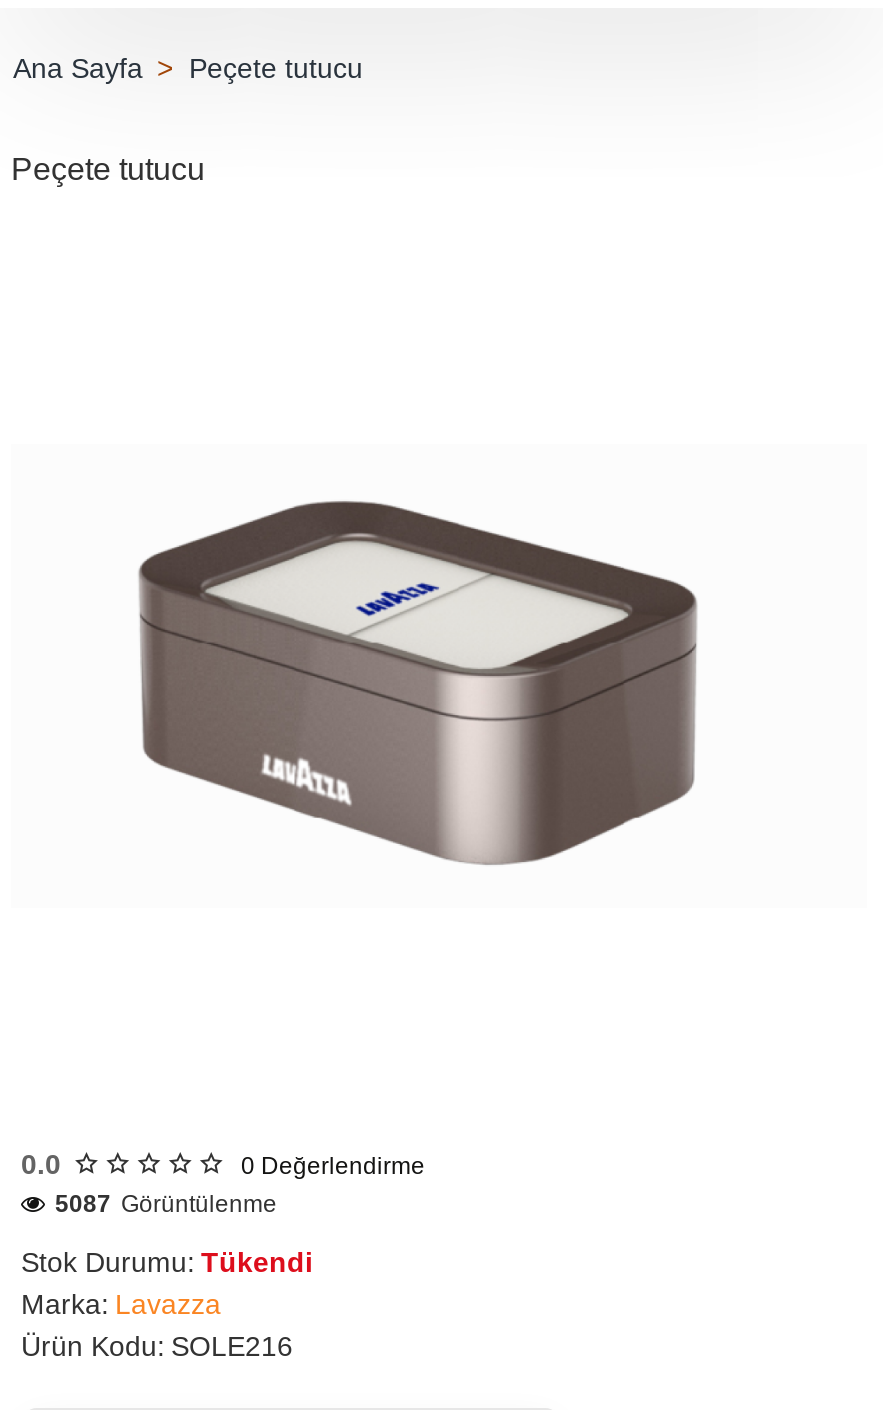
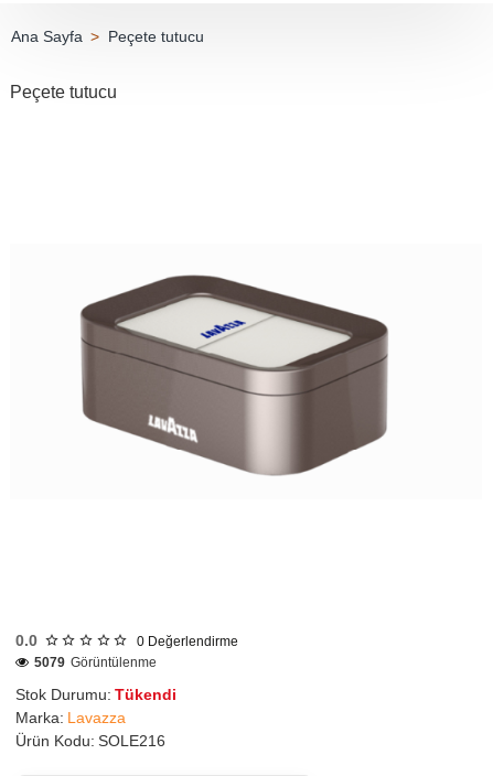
[55,1190,277,1218] 5087 Görüntülenme -> [34,655,157,670] 5079 Görüntülenme

